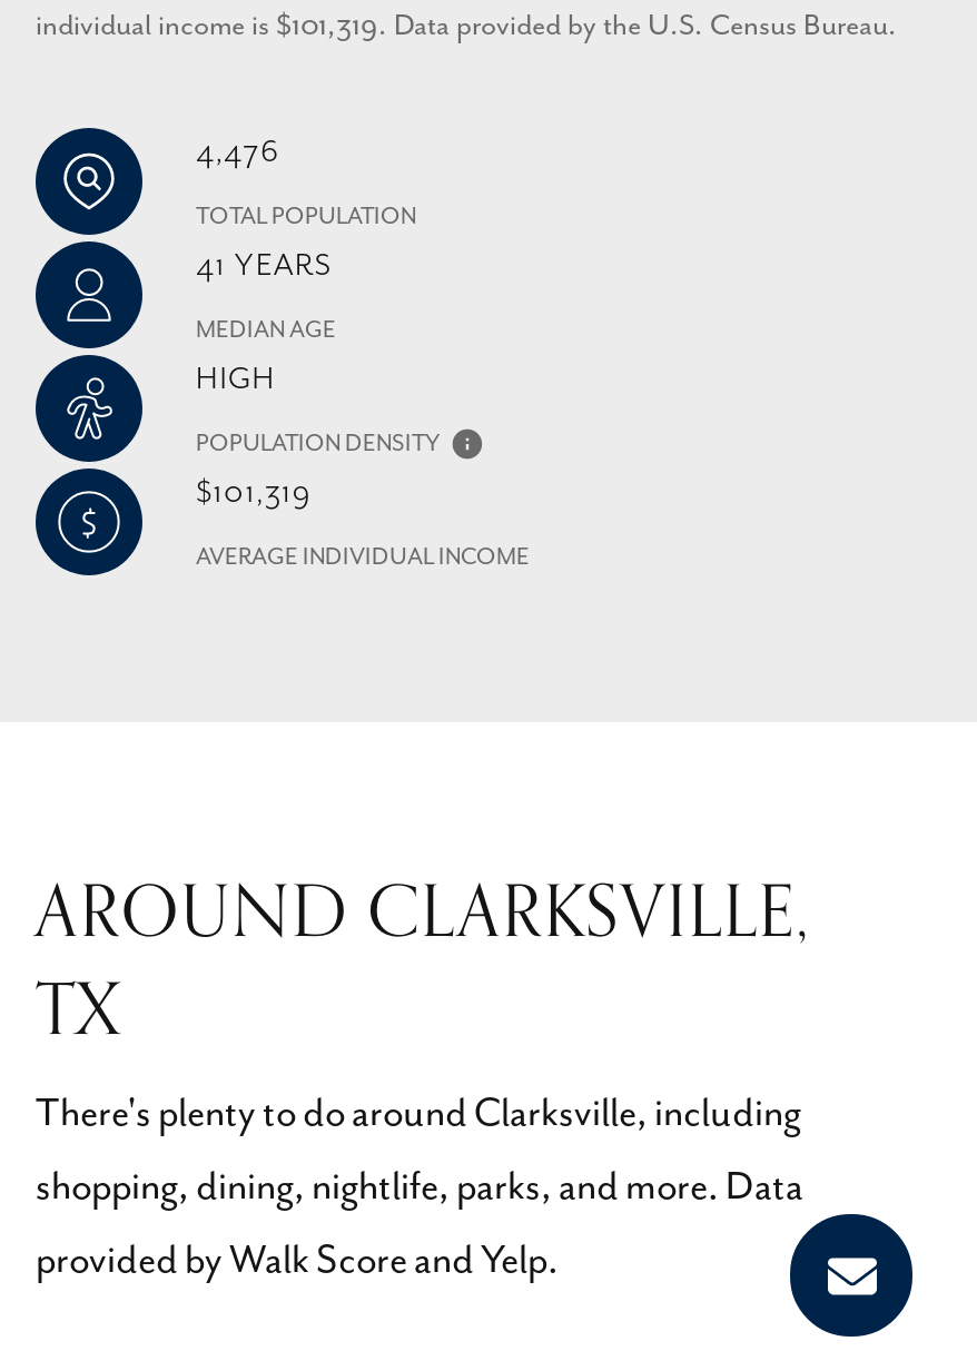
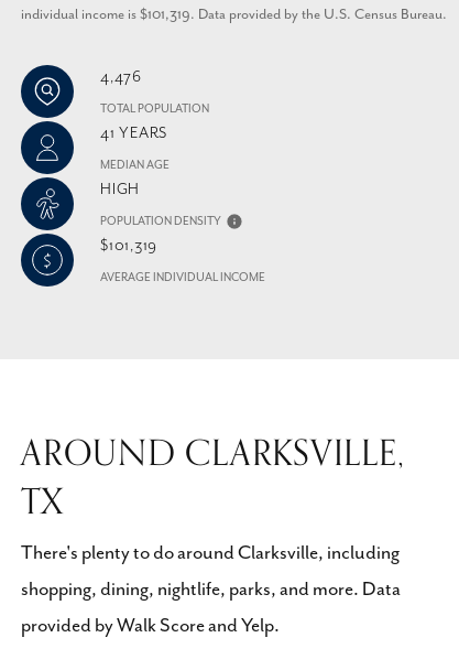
[788,1212,915,1339] [image] -> none

